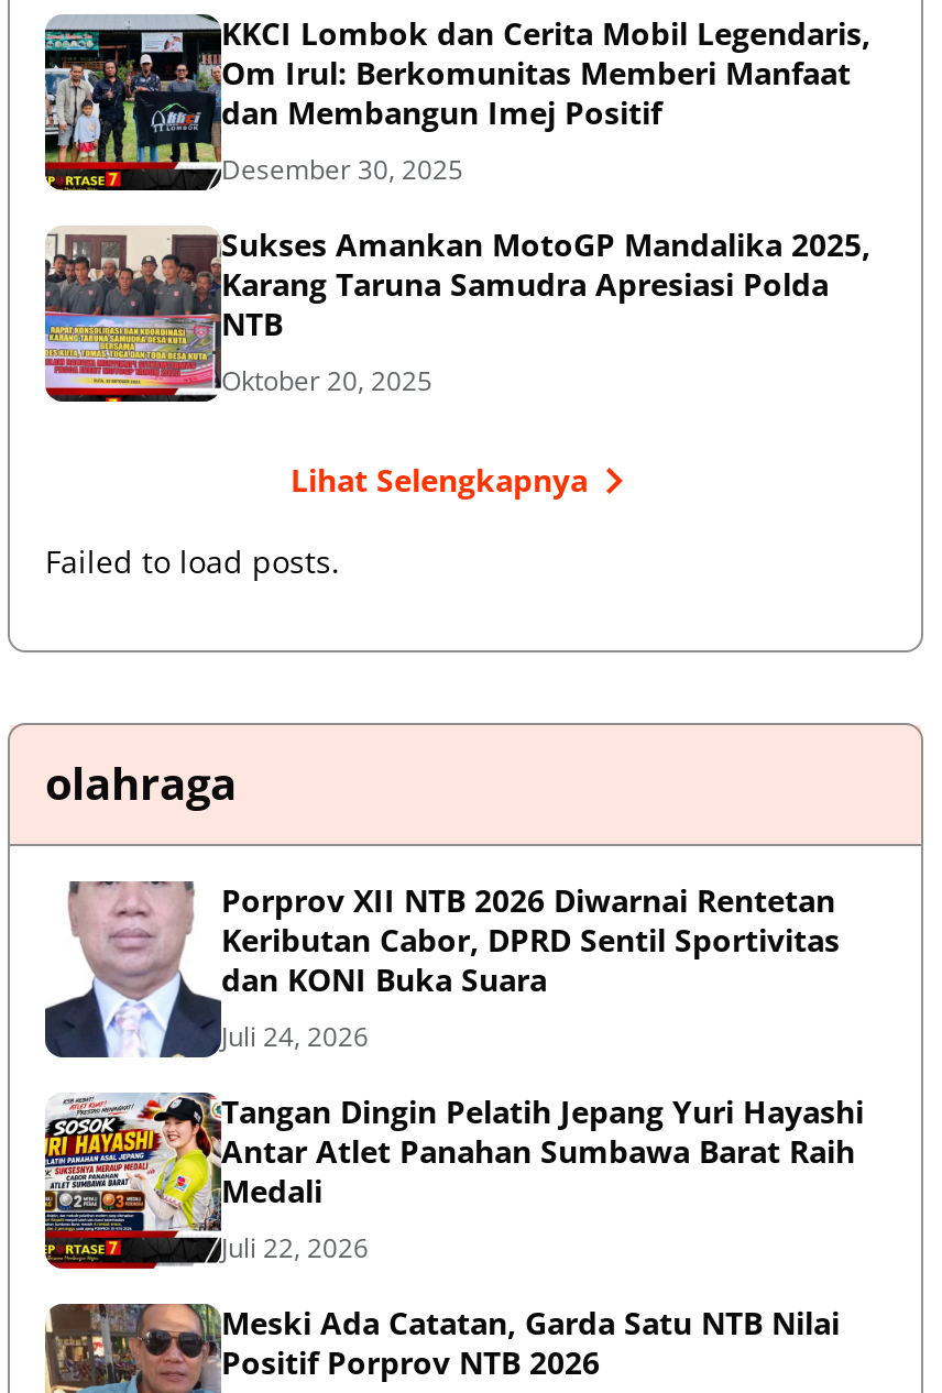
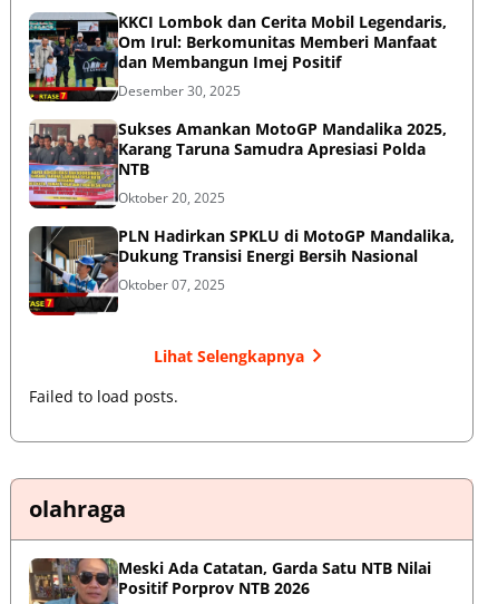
none -> [28,225,455,316] [image] | PLN Hadirkan SPKLU di MotoGP Mandalika, | Dukung Transisi Energi Bersih Nasional | Oktober 07, 2025
moved [45,460,588,813] -> [29,345,304,524]: Lihat Selengkapnya | Failed to load posts. | olahraga
[43,879,864,1266] [image] | Porprov XII NTB 2026 Diwarnai Rentetan | Keributan Cabor, DPRD Sentil Sportivitas | dan KONI Buka Suara | Juli 24, 2026 | Tangan Dingin Pelatih Jepang Yuri Hayashi | Antar Atlet Panahan Sumbawa Barat Raih | Medali | Juli 22, 2026 -> none
[43,1092,190,1270] [image] -> none

